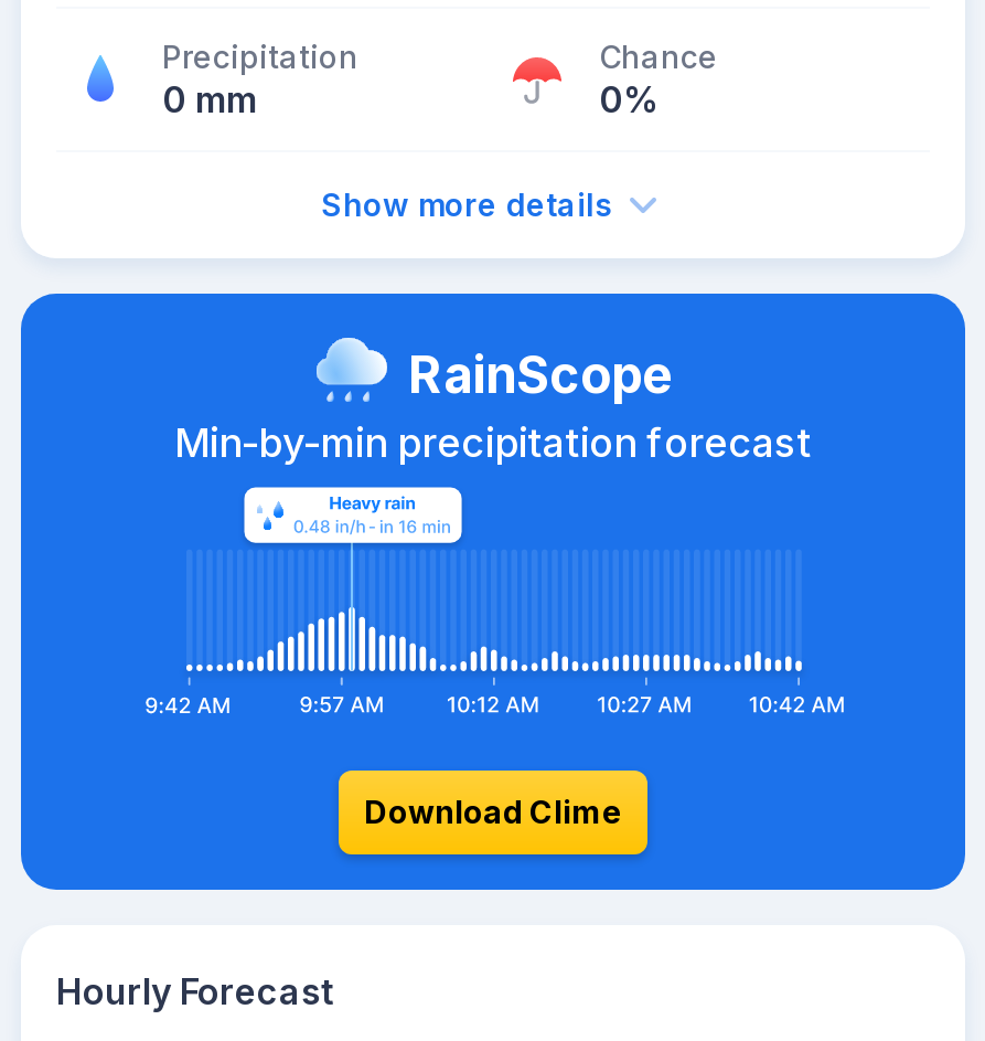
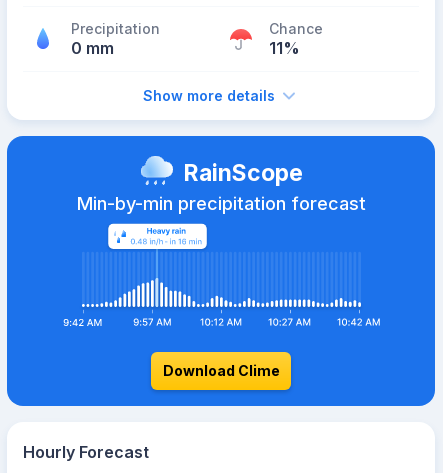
[599,77,661,121] 0% -> [269,38,300,58] 11%

